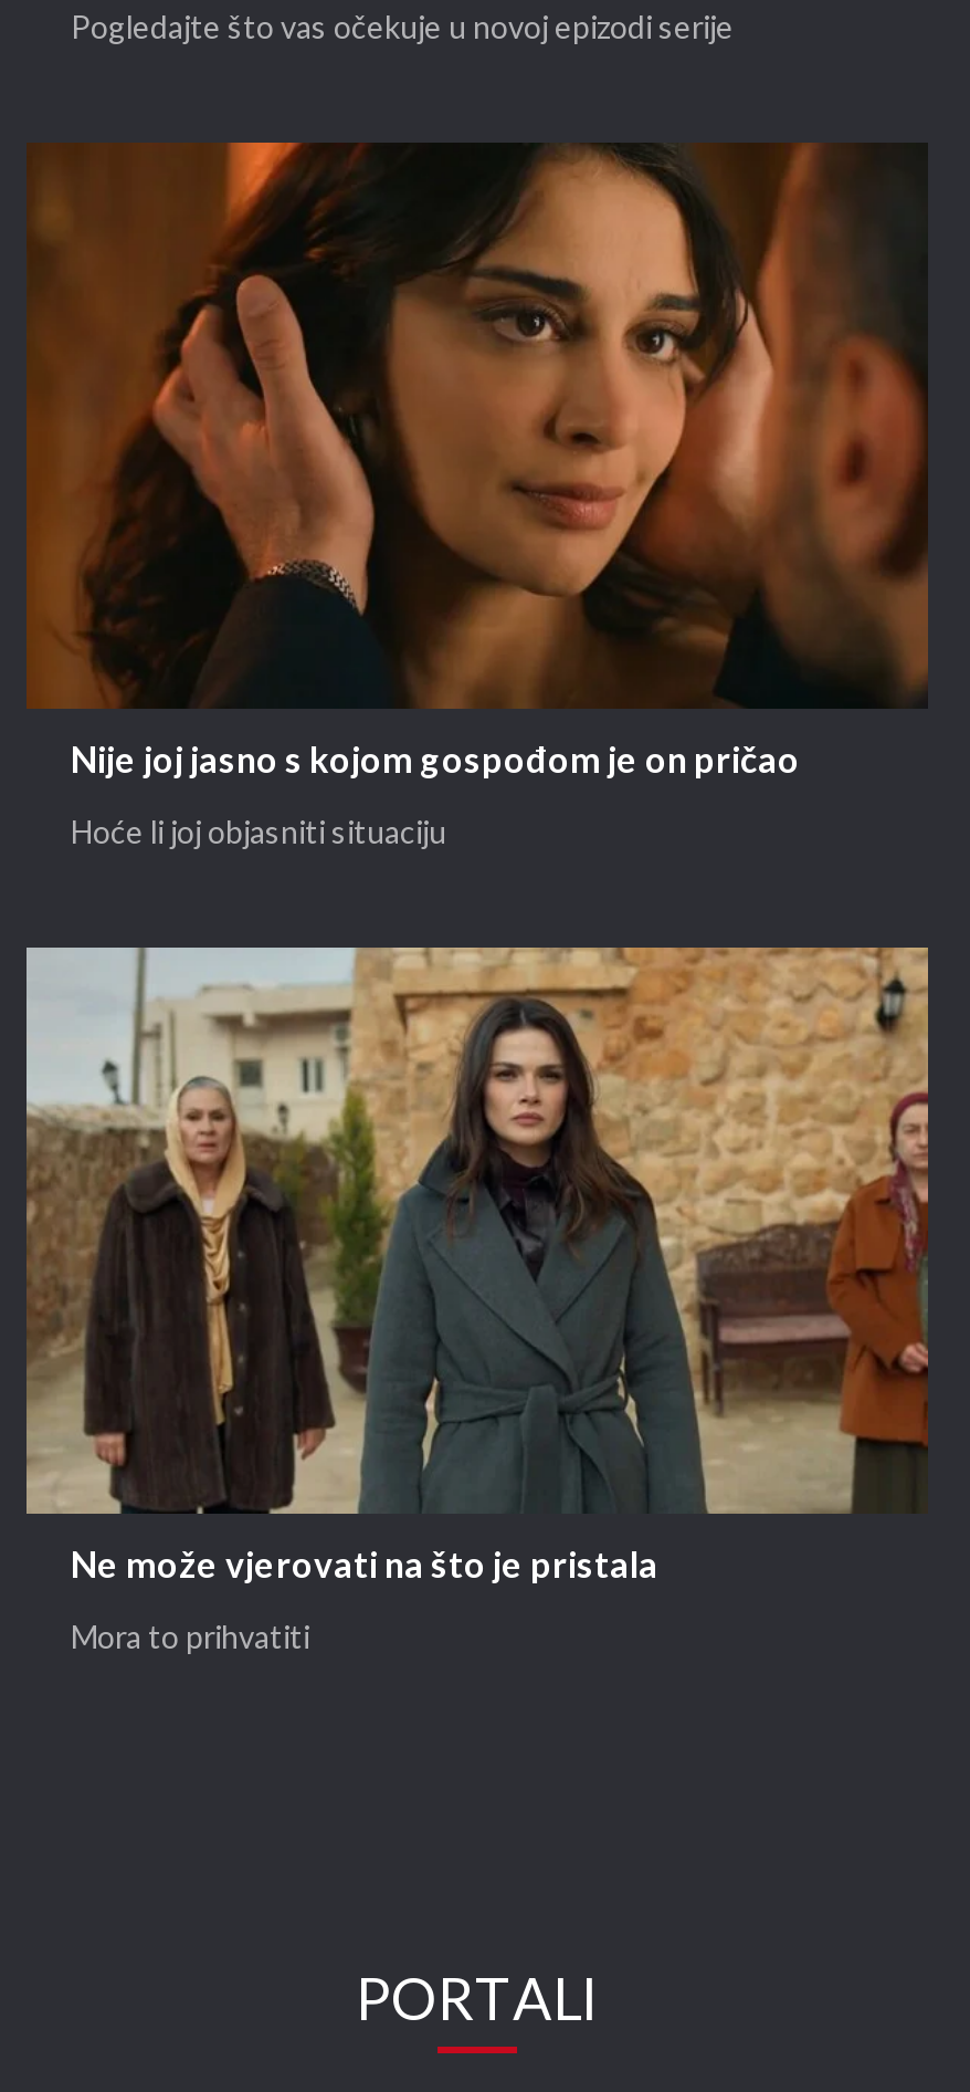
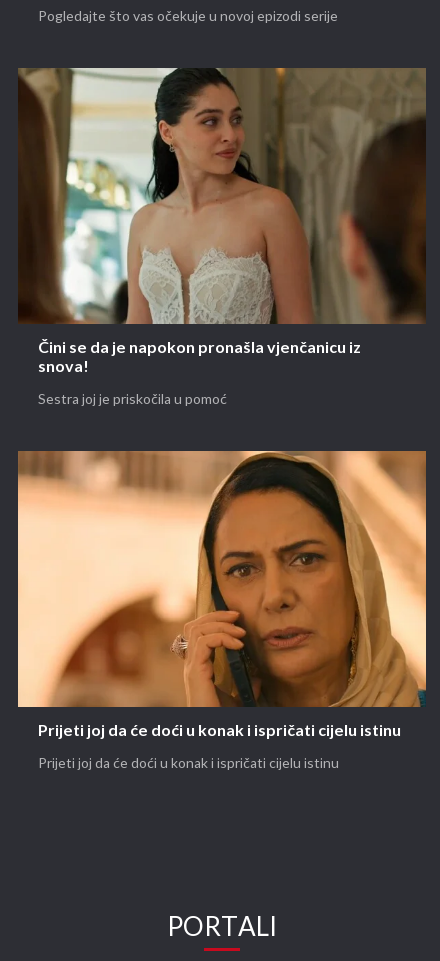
[27,140,928,784] [image] | Nije joj jasno s kojom gospođom je on pričao -> [18,67,426,377] [image] | Čini se da je napokon pronašla vjenčanicu iz | snova!
[71,815,446,853] Hoće li joj objasniti situaciju -> [38,391,227,408] Sestra joj je priskočila u pomoć
[24,945,930,1588] [image] | Ne može vjerovati na što je pristala -> [17,450,427,741] [image] | Prijeti joj da će doći u konak i ispričati cijelu istinu
[71,1619,309,1657] Mora to prihvatiti -> [38,755,339,772] Prijeti joj da će doći u konak i ispričati cijelu istinu

